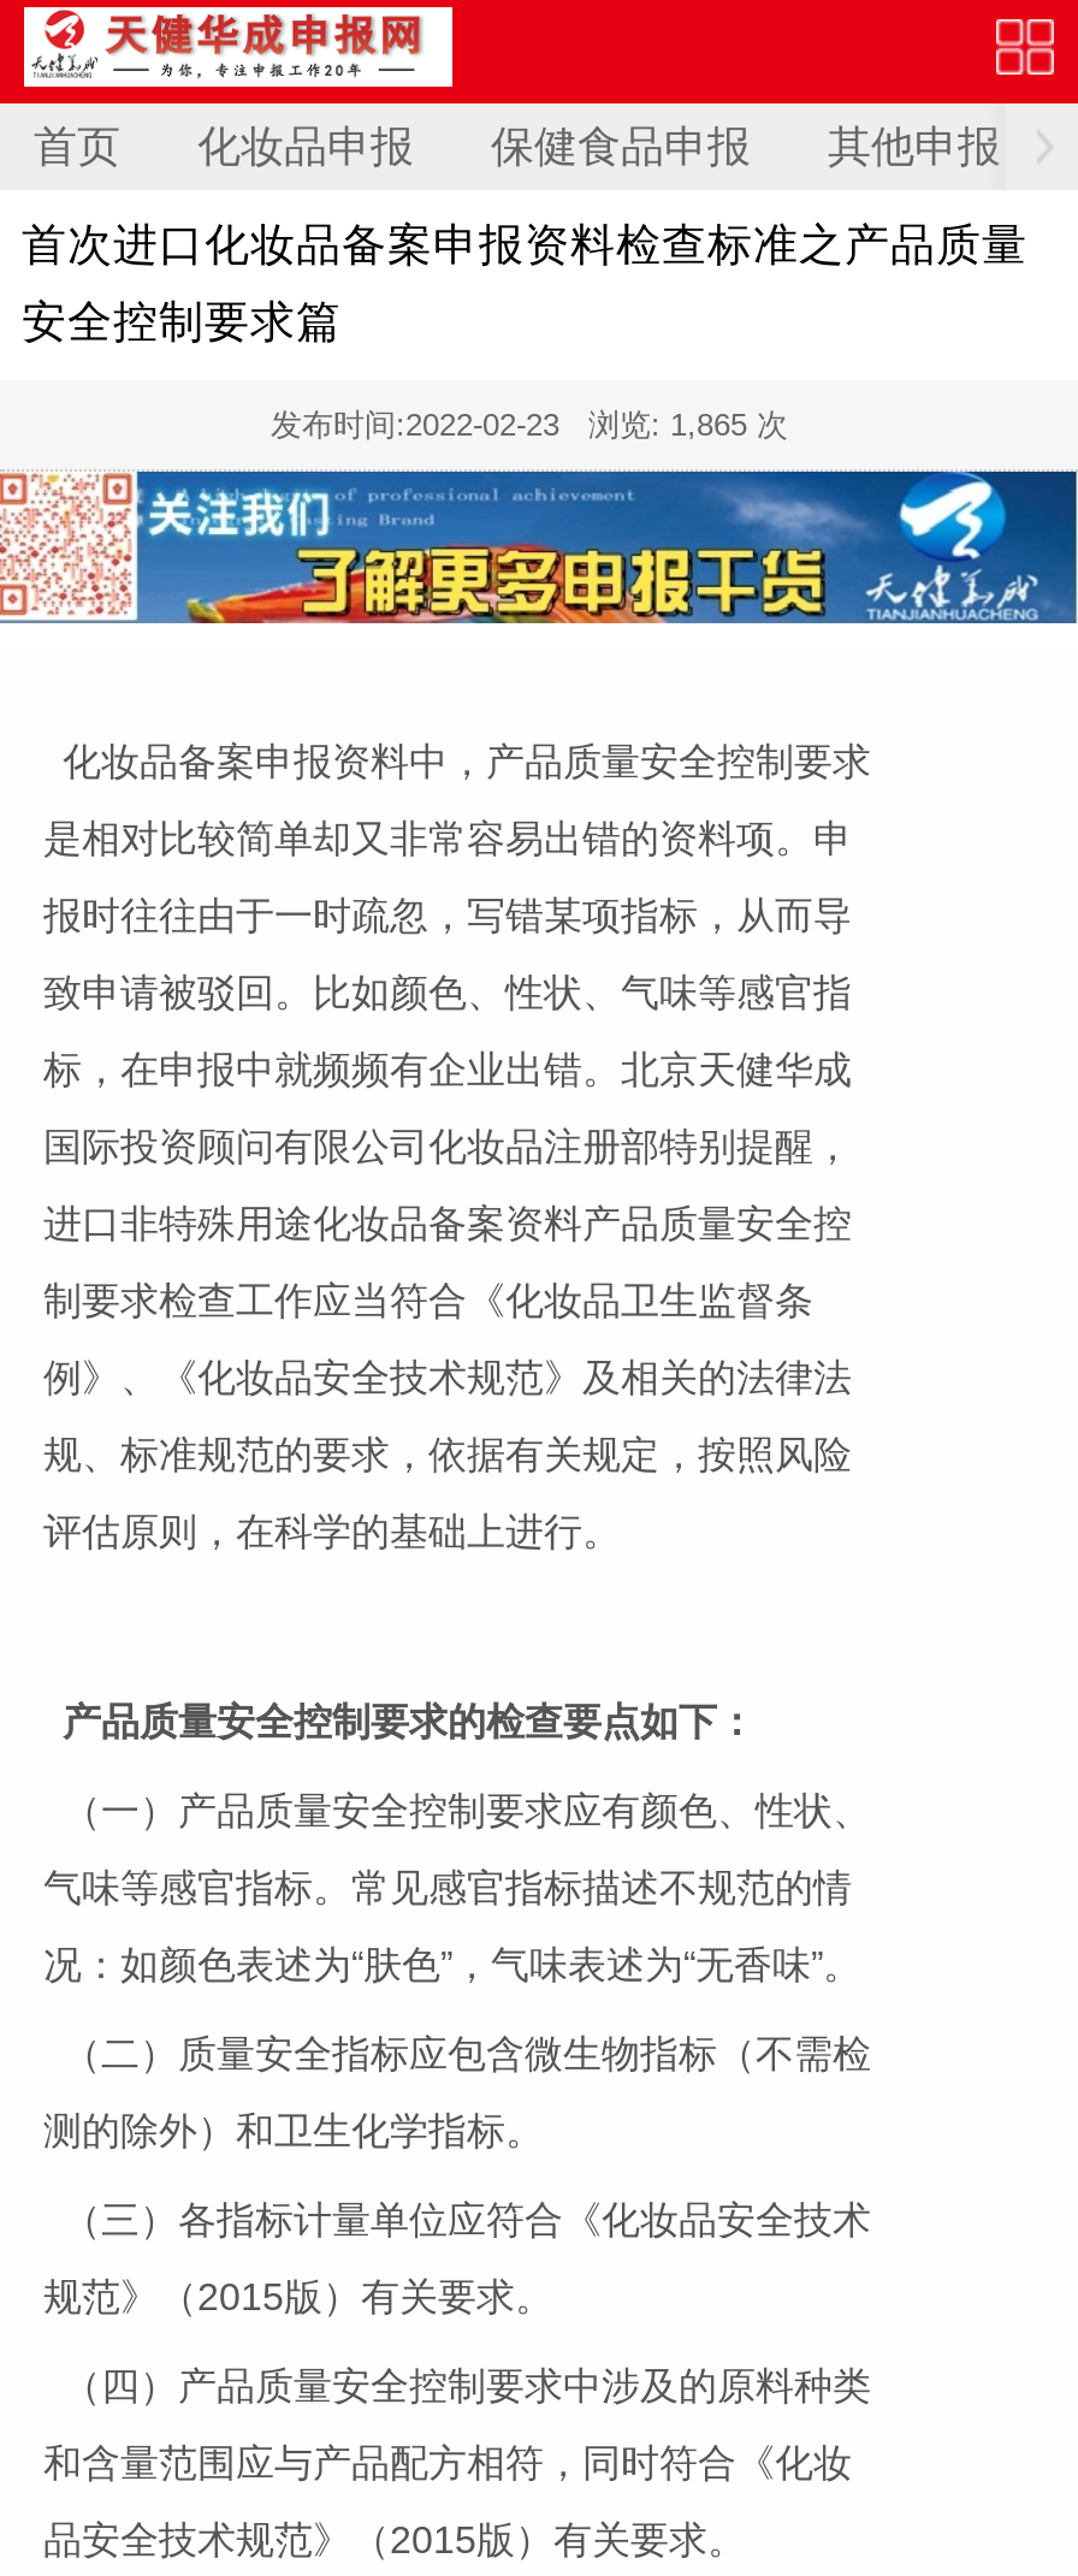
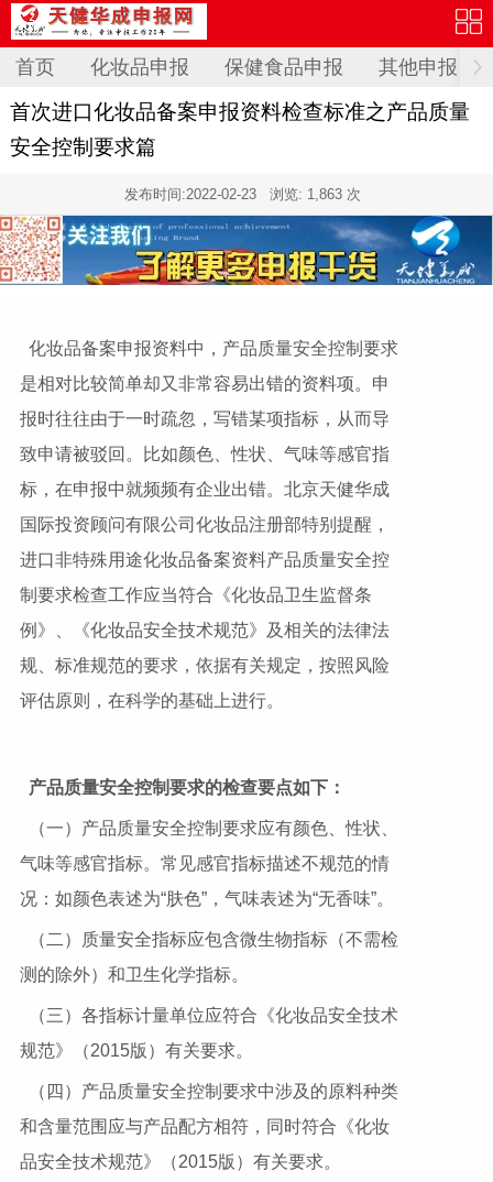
[271,405,807,442] 发布时间:2022-02-23浏览: 1,865 次 -> [124,185,369,202] 发布时间:2022-02-23浏览: 1,863 次

